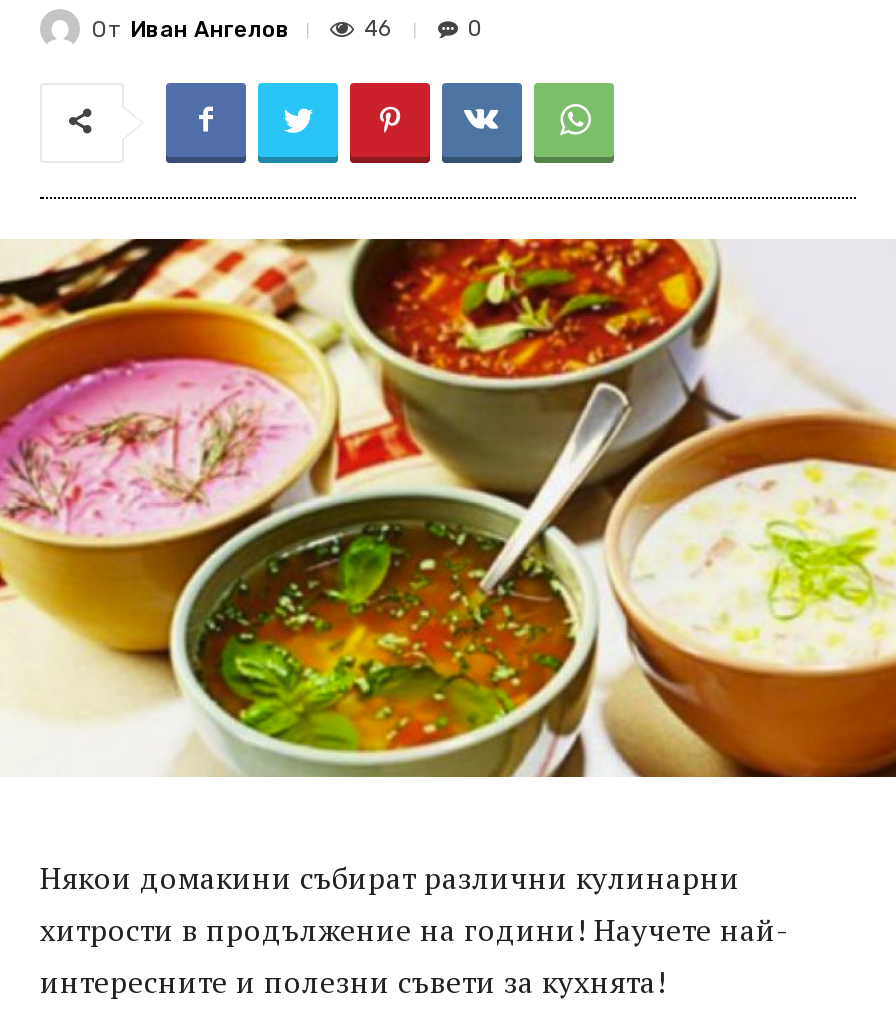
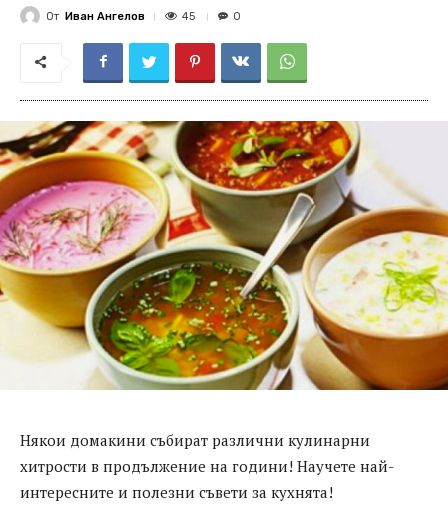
[364,17,392,43] 46 -> [182,10,195,23] 45

